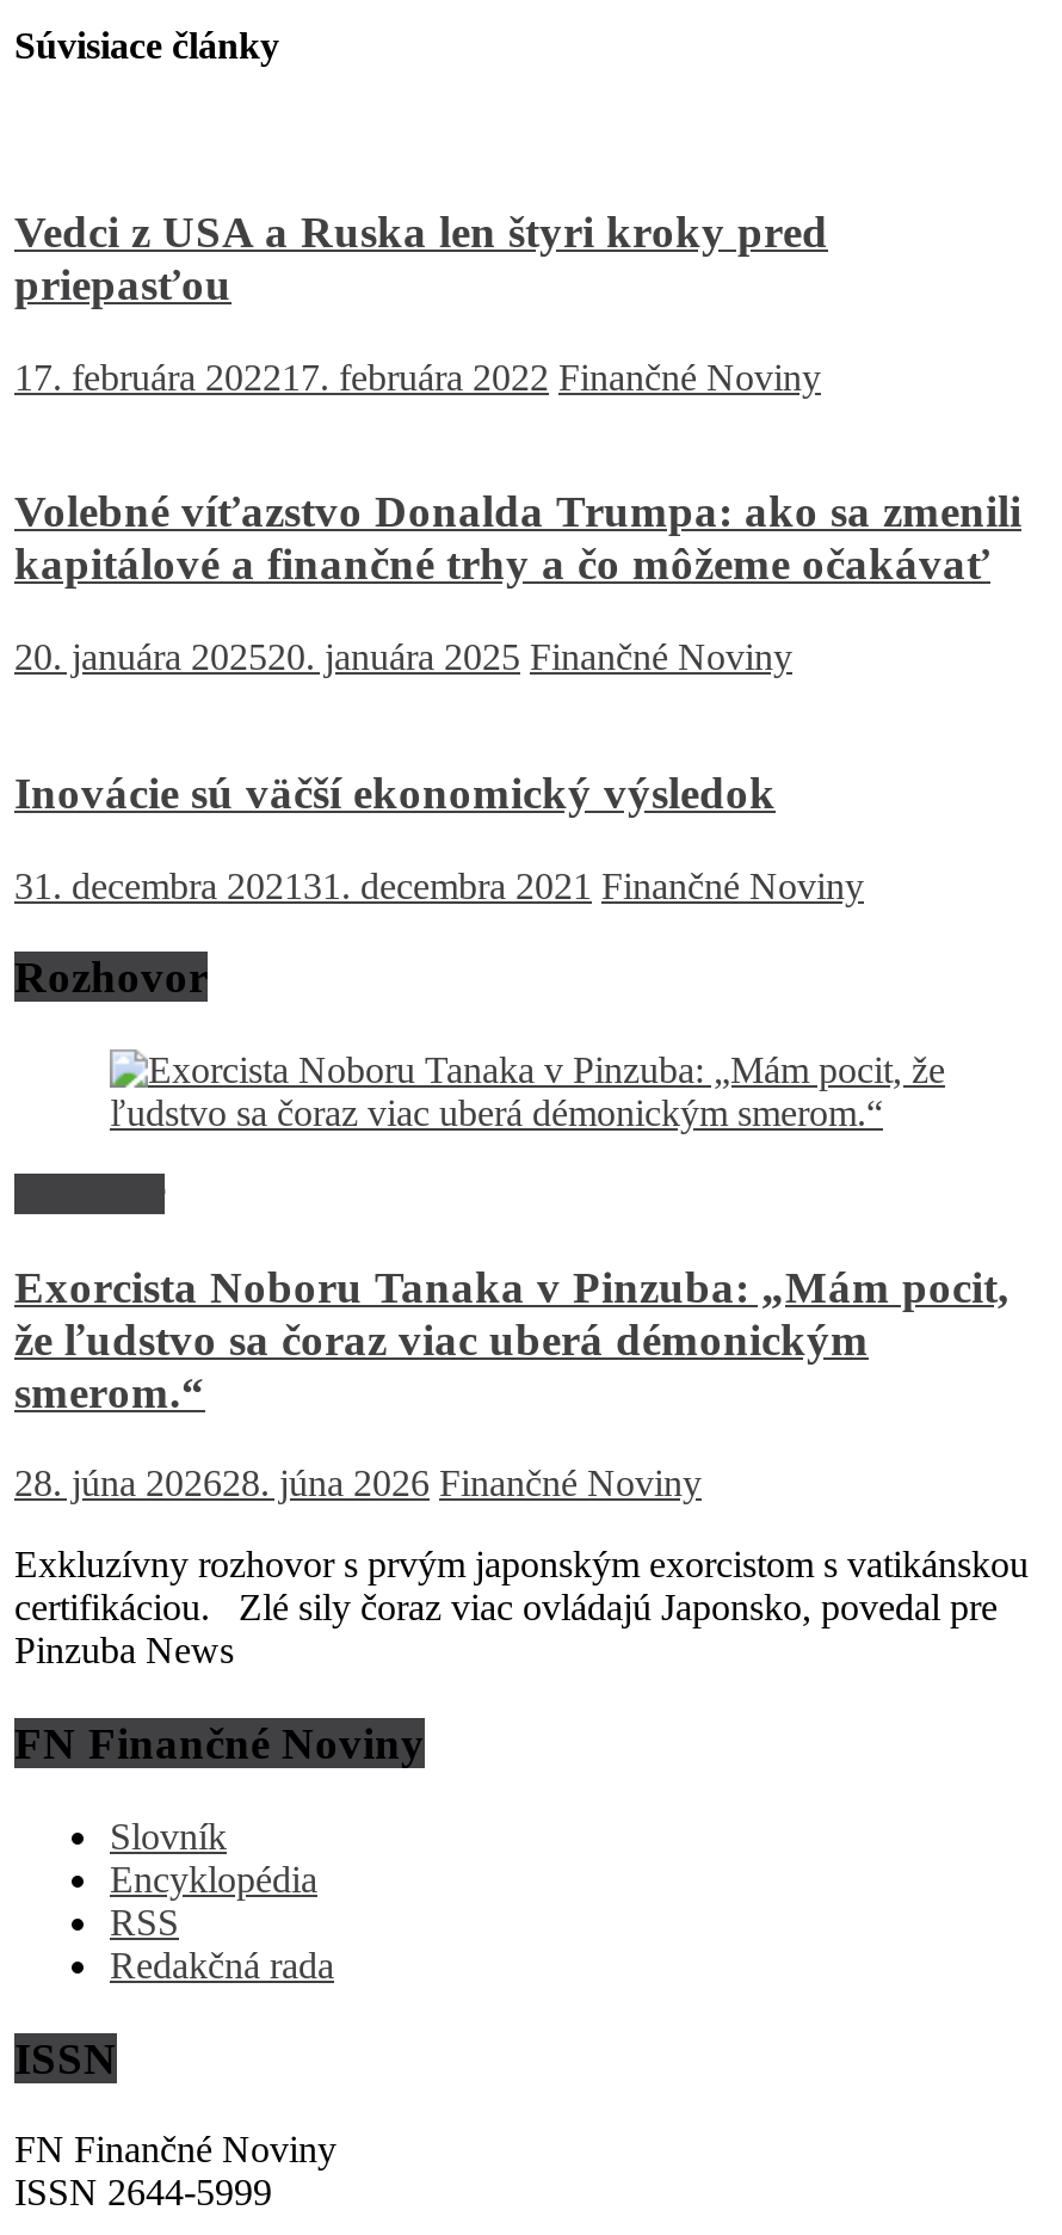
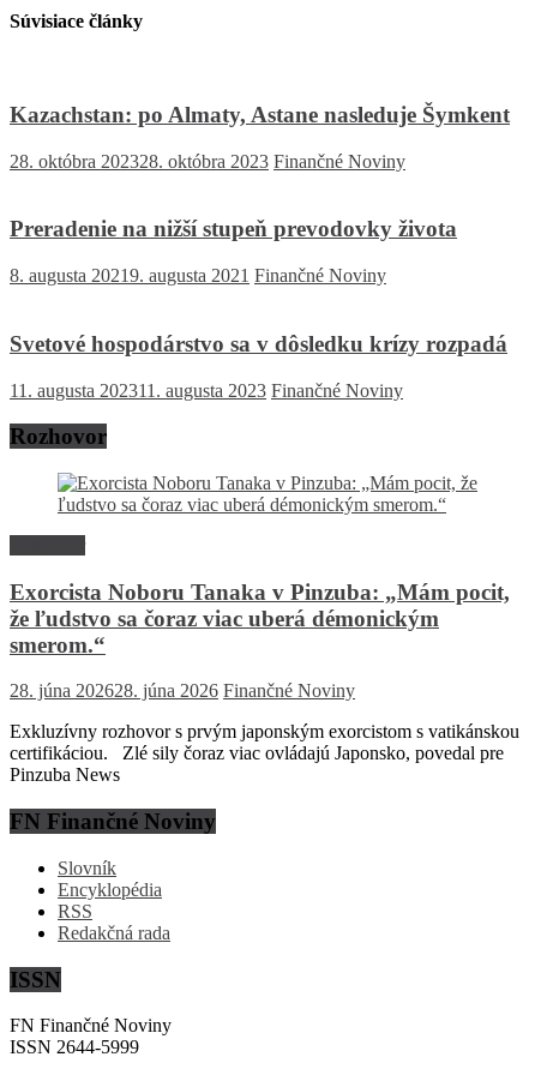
[14,206,828,309] Vedci z USA a Ruska len štyri kroky pred | priepasťou -> [10,102,510,127] Kazachstan: po Almaty, Astane nasleduje Šymkent
[14,356,821,397] 17. februára 202217. februára 2022 Finančné Noviny -> [10,151,405,171] 28. októbra 202328. októbra 2023 Finančné Noviny
[14,487,1021,590] Volebné víťazstvo Donalda Trumpa: ako sa zmenili | kapitálové a finančné trhy a čo môžeme očakávať -> [10,216,457,242] Preradenie na nižší stupeň prevodovky života
[14,637,792,677] 20. januára 202520. januára 2025 Finančné Noviny -> [10,265,386,286] 8. augusta 20219. augusta 2021 Finančné Noviny
[14,767,776,817] Inovácie sú väčší ekonomický výsledok -> [10,331,507,356] Svetové hospodárstvo sa v dôsledku krízy rozpadá
[14,864,864,905] 31. decembra 2021 31. decembra 2021 Finančné Noviny -> [10,380,403,400] 11. augusta 2023 11. augusta 2023 Finančné Noviny

